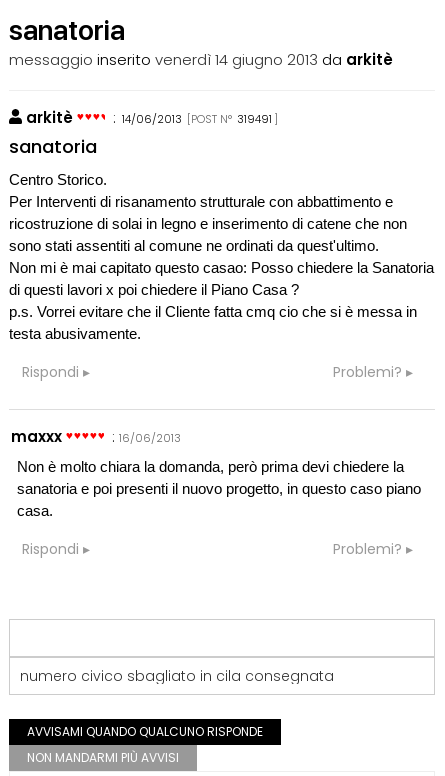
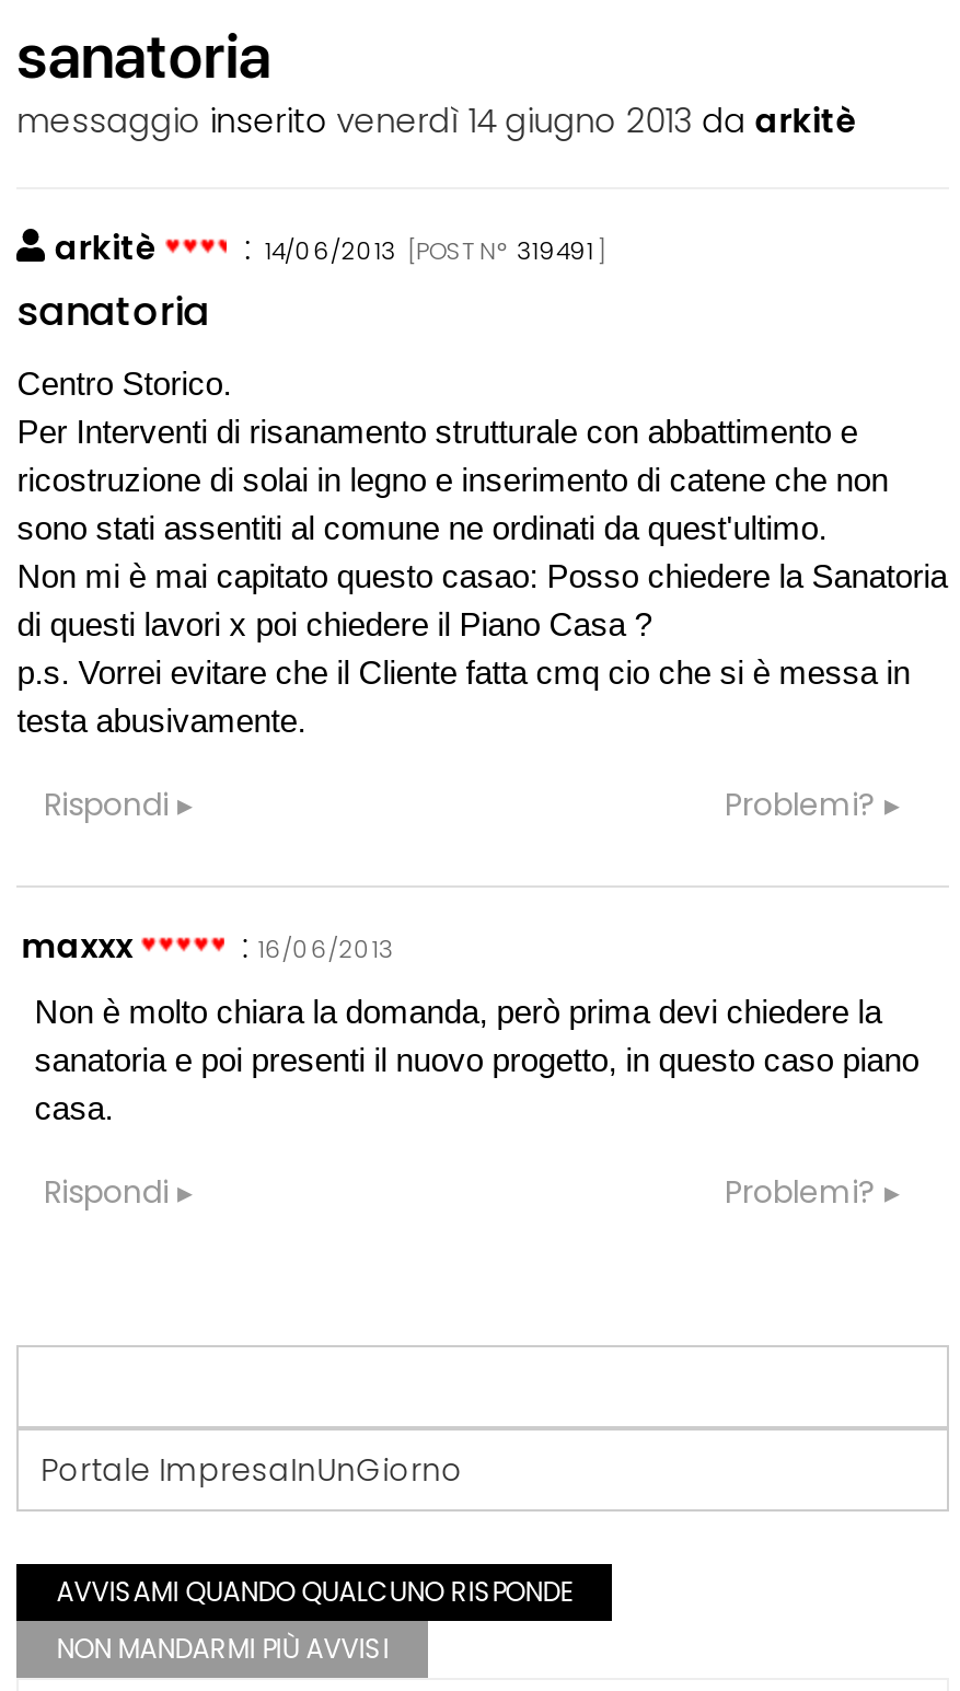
[20,666,334,686] numero civico sbagliato in cila consegnata -> [41,1448,463,1492] Portale ImpresaInUnGiorno

